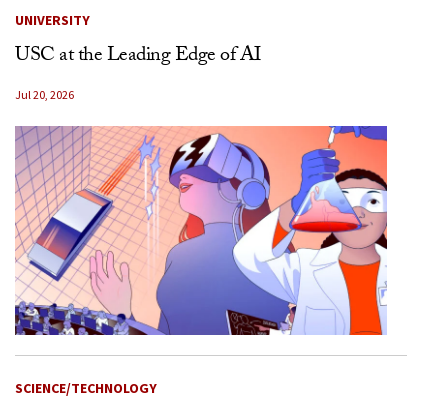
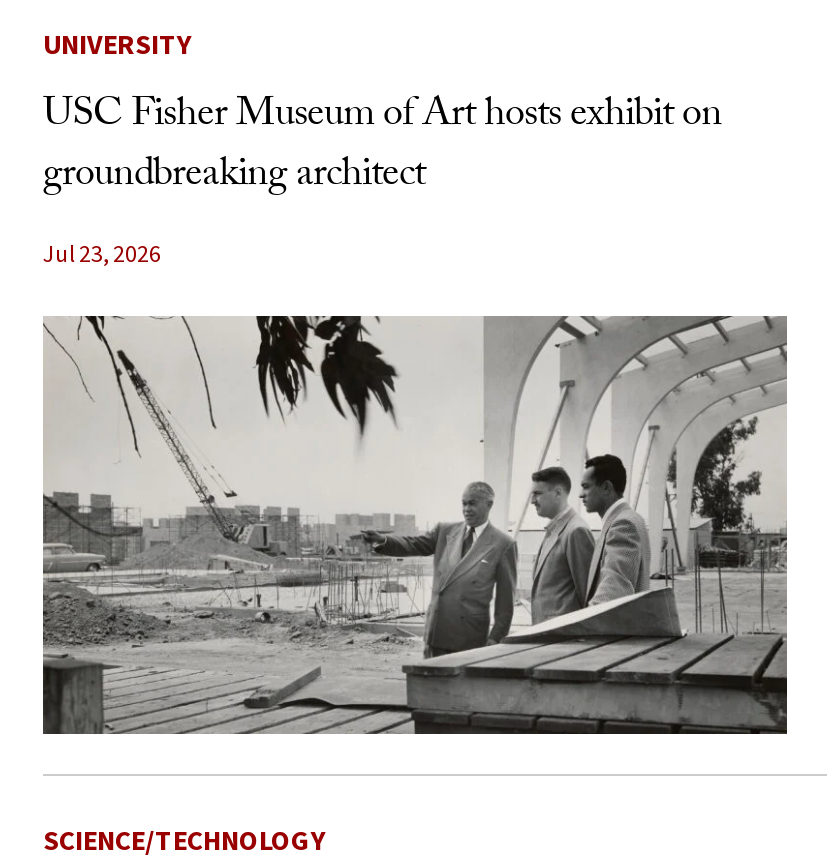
[15,40,260,102] USC at the Leading Edge of AI | Jul 20, 2026 -> [43,84,722,268] USC Fisher Museum of Art hosts exhibit on | groundbreaking architect | Jul 23, 2026
[15,125,388,336] [image] -> [41,314,789,736] [image]

